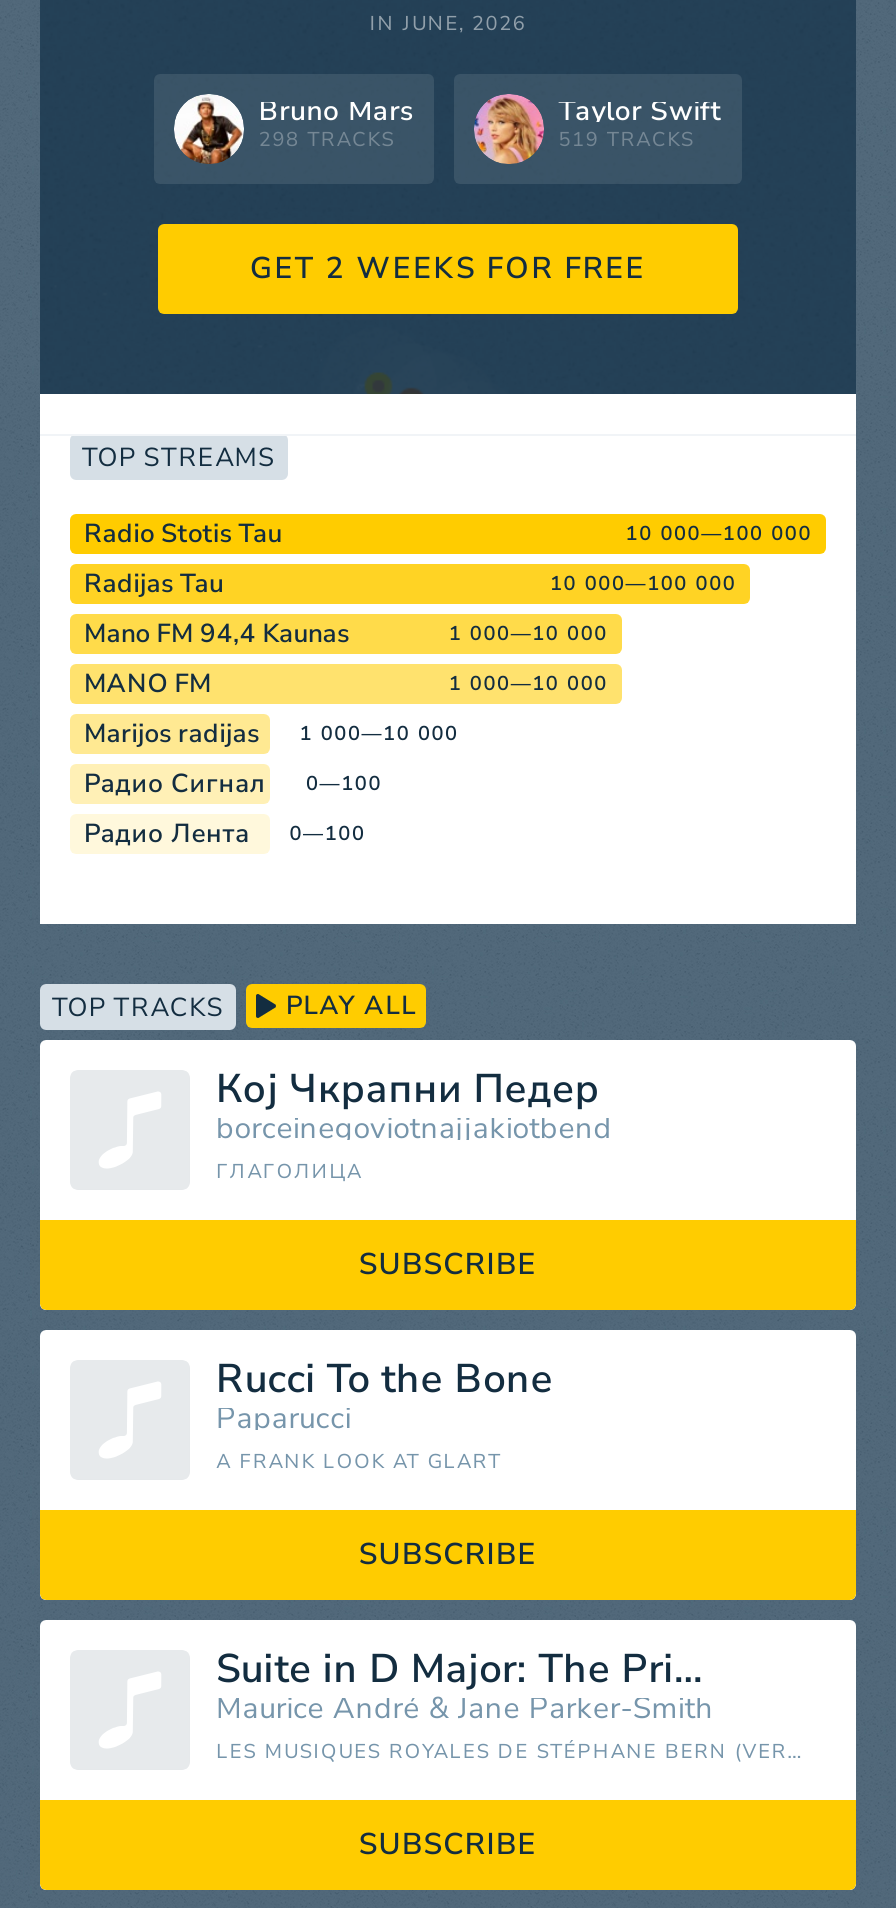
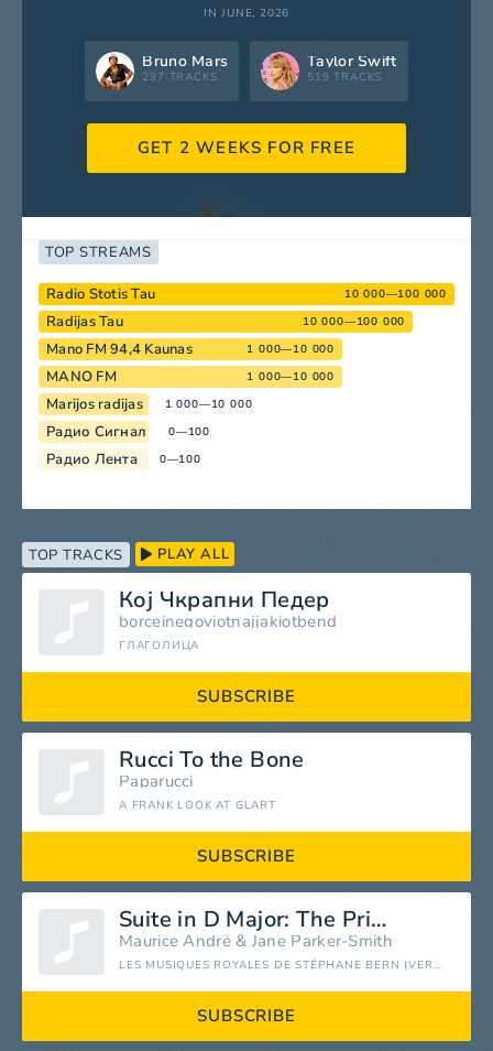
[259,126,395,154] 298 TRACKS -> [142,69,217,85] 297 TRACKS

